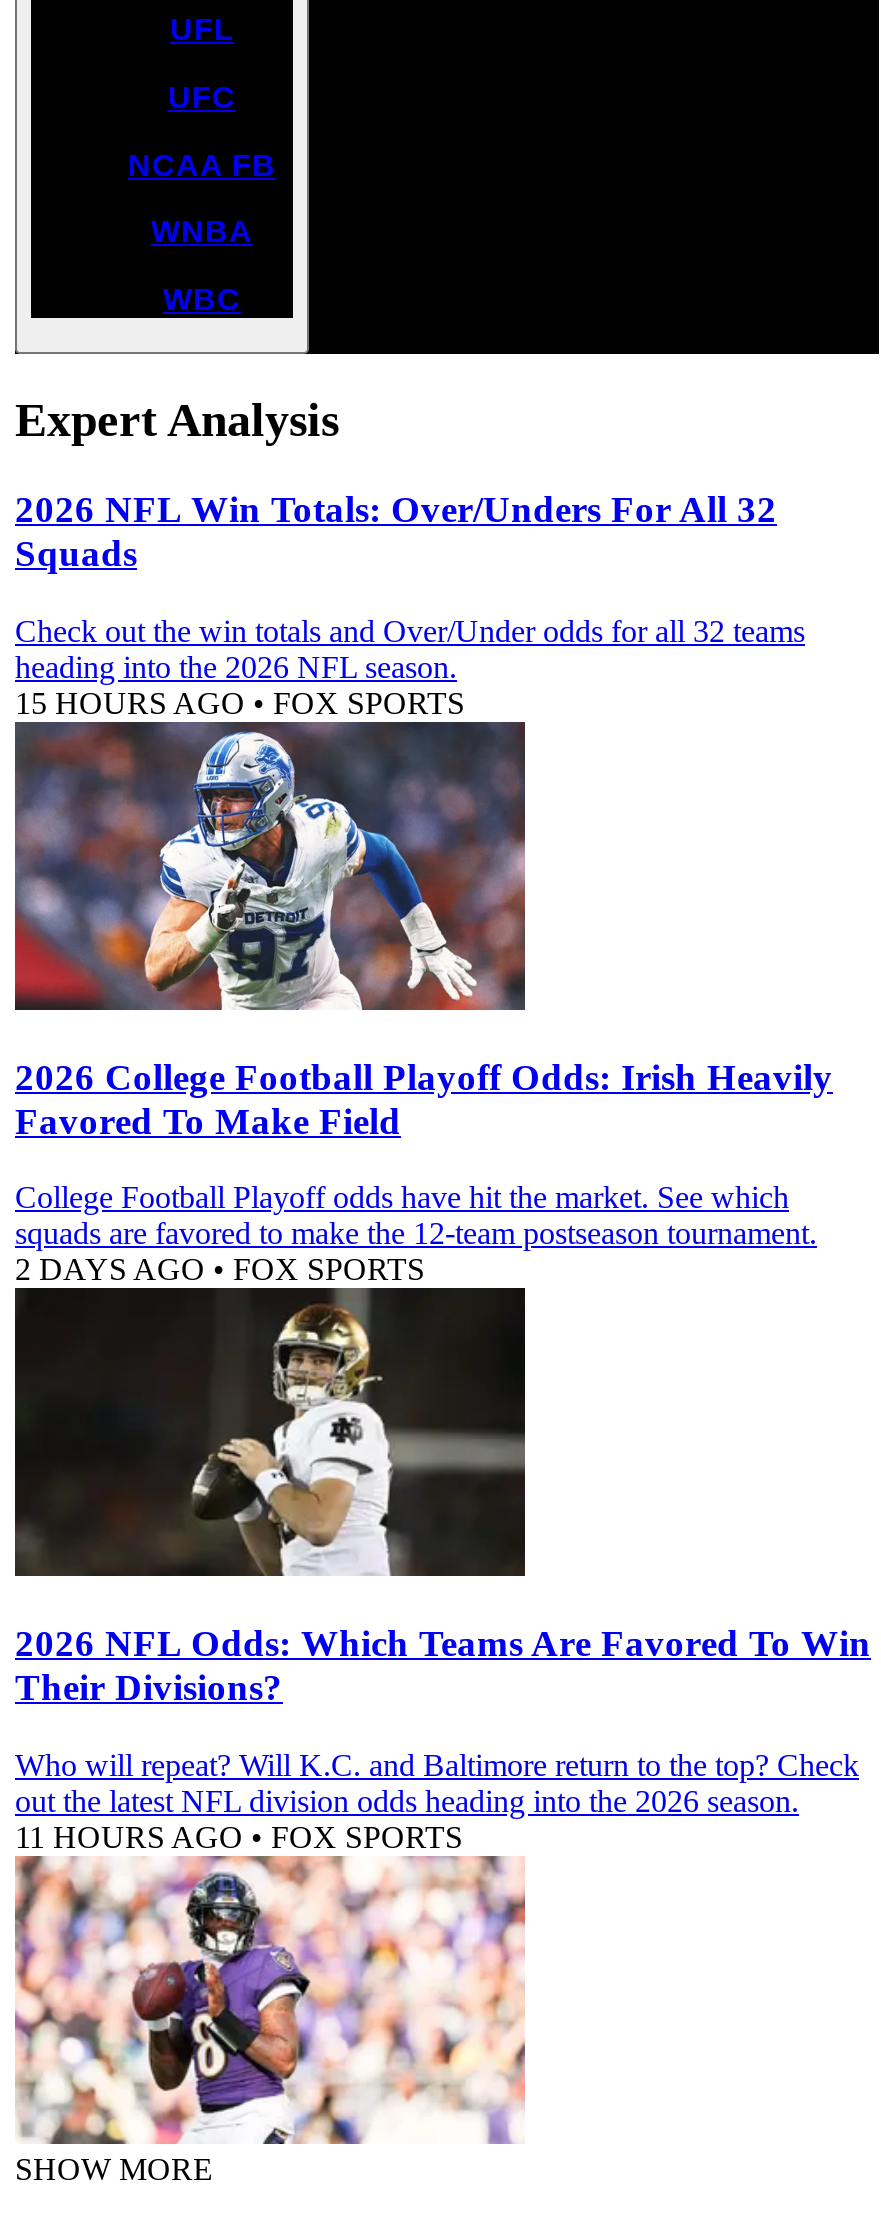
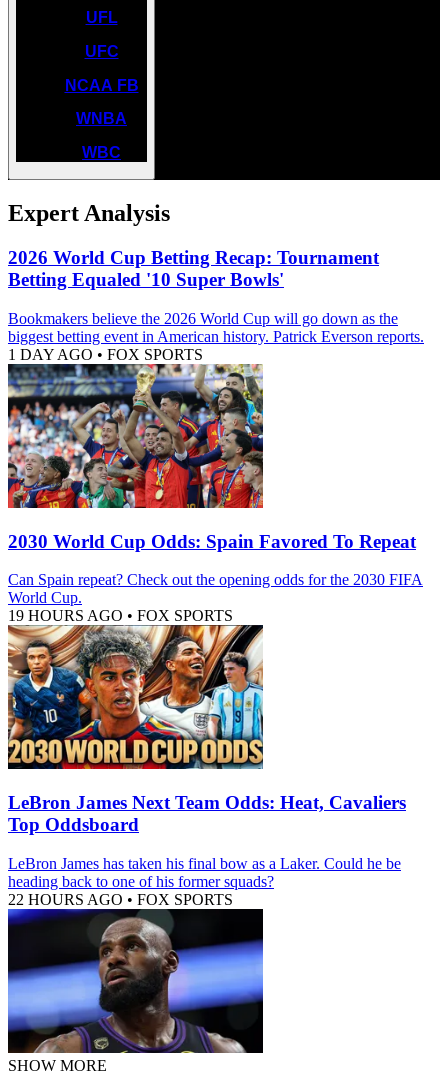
[15,488,777,574] 2026 NFL Win Totals: Over/Unders For All 32 | Squads -> [8,247,379,290] 2026 World Cup Betting Recap: Tournament | Betting Equaled '10 Super Bowls'
[15,614,805,720] Check out the win totals and Over/Under odds for all 32 teams | heading into the 2026 NFL season. | 15 HOURS AGO • FOX SPORTS -> [8,310,424,363] Bookmakers believe the 2026 World Cup will go down as the | biggest betting event in American history. Patrick Everson reports. | 1 DAY AGO • FOX SPORTS
[13,742,833,1141] [image] | 2026 College Football Playoff Odds: Irish Heavily | Favored To Make Field -> [7,364,416,552] [image] | 2030 World Cup Odds: Spain Favored To Repeat
[15,1181,817,1287] College Football Playoff odds have hit the market. See which | squads are favored to make the 12-team postseason tournament. | 2 DAYS AGO • FOX SPORTS -> [8,571,423,624] Can Spain repeat? Check out the opening odds for the 2030 FIFA | World Cup. | 19 HOURS AGO • FOX SPORTS
[13,1290,871,1708] [image] | 2026 NFL Odds: Which Teams Are Favored To Win | Their Divisions? -> [7,636,406,835] [image] | LeBron James Next Team Odds: Heat, Cavaliers | Top Oddsboard
[15,1748,859,1854] Who will repeat? Will K.C. and Baltimore return to the top? Check | out the latest NFL division odds heading into the 2026 season. | 11 HOURS AGO • FOX SPORTS -> [8,855,401,908] LeBron James has taken his final bow as a Laker. Could he be | heading back to one of his former squads? | 22 HOURS AGO • FOX SPORTS
[13,1856,527,2146] [image] -> [7,919,264,1054] [image]

